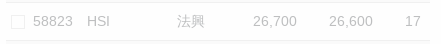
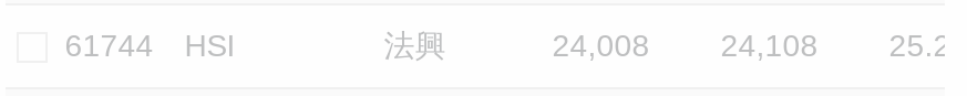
[33,13,110,29] 58823 HSI -> [65,28,235,63] 61744 HSI
[253,13,297,29] 26,700 -> [552,28,650,63] 24,008
[329,13,373,29] 26,600 -> [721,28,818,63] 24,108
[405,13,421,29] 17 -> [889,28,951,63] 25.2

